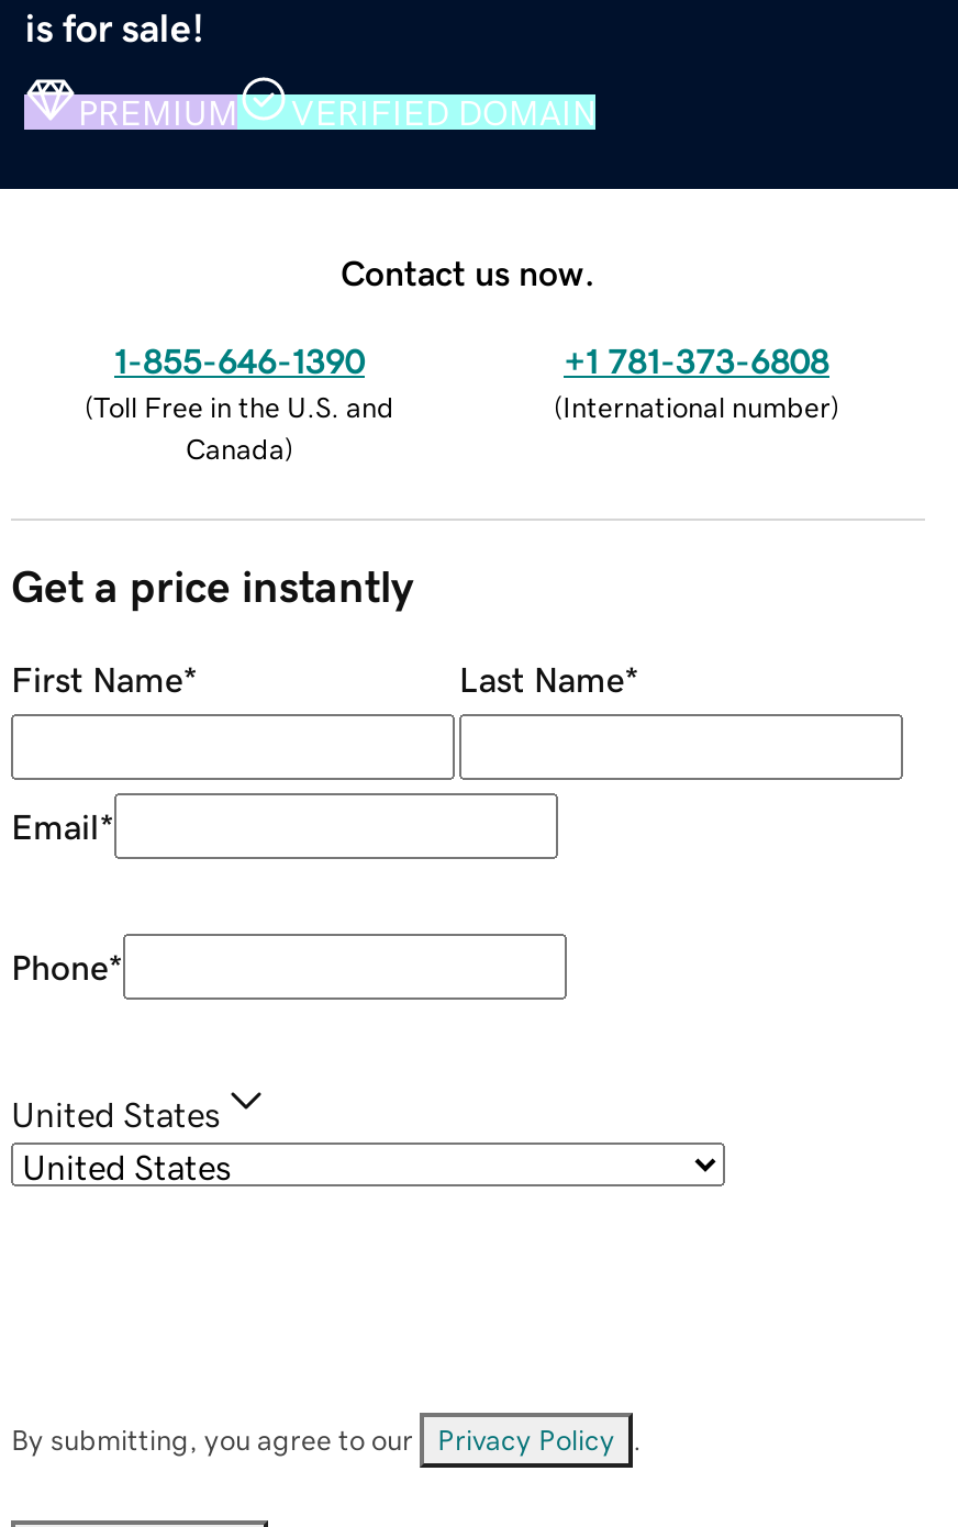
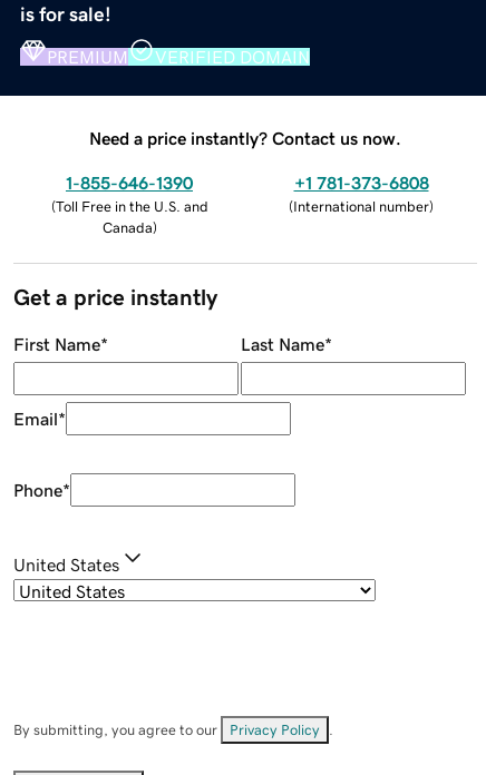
[341,254,595,289] Contact us now. -> [89,129,401,147] Need a price instantly? Contact us now.

